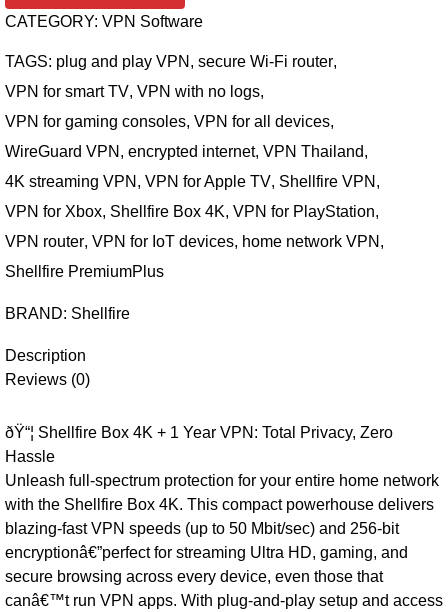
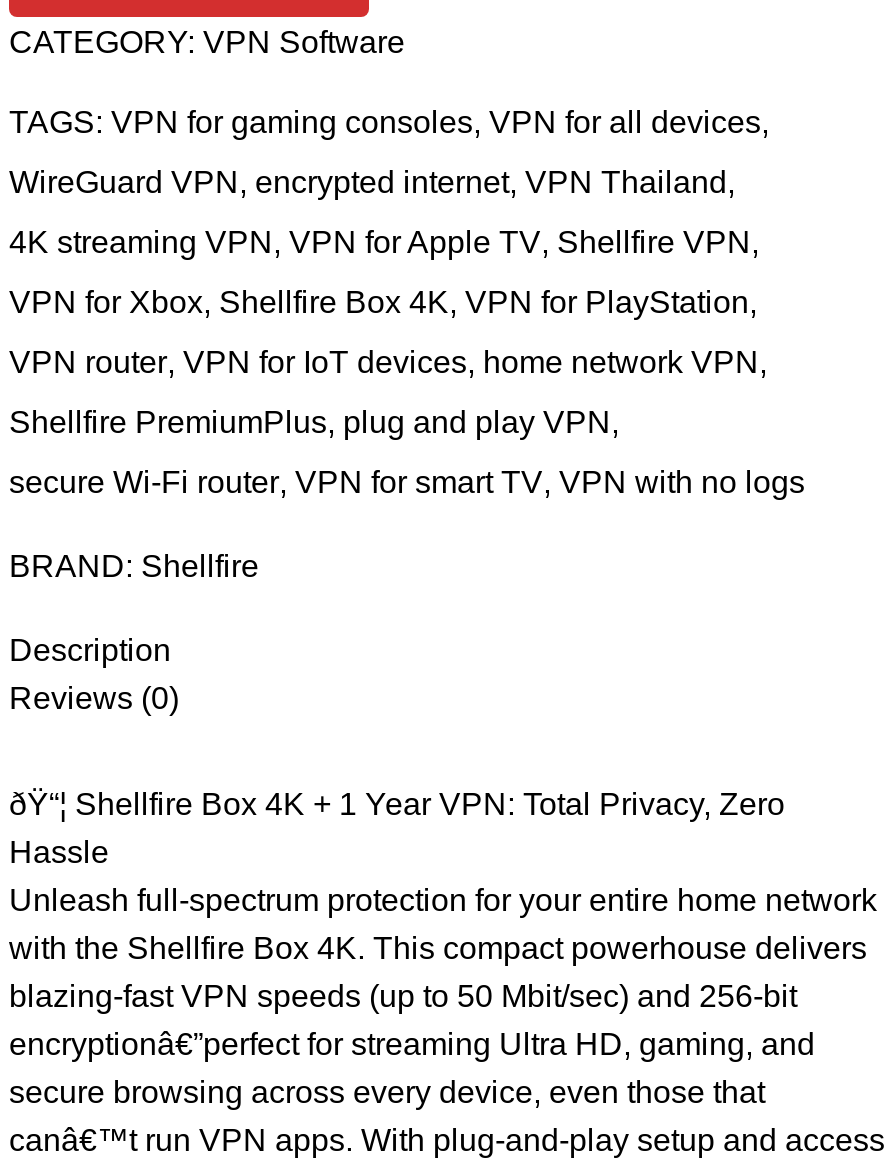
[5,52,337,130] TAGS: plug and play VPN, secure Wi-Fi router, | VPN for smart TV, VPN with no logs, | VPN for gaming consoles, VPN for all devices, -> [9,104,769,140] TAGS: VPN for gaming consoles, VPN for all devices,
moved [5,142,384,250] -> [9,164,767,380]: WireGuard VPN, encrypted internet, VPN Thailand, | 4K streaming VPN, VPN for Apple TV, Shellfire VPN, | VPN for Xbox, Shellfire Box 4K, VPN for PlayStation, | VPN router, VPN for IoT devices, home network VPN,
[5,262,164,280] Shellfire PremiumPlus -> [9,404,805,500] Shellfire PremiumPlus, plug and play VPN, | secure Wi-Fi router, VPN for smart TV, VPN with no logs

